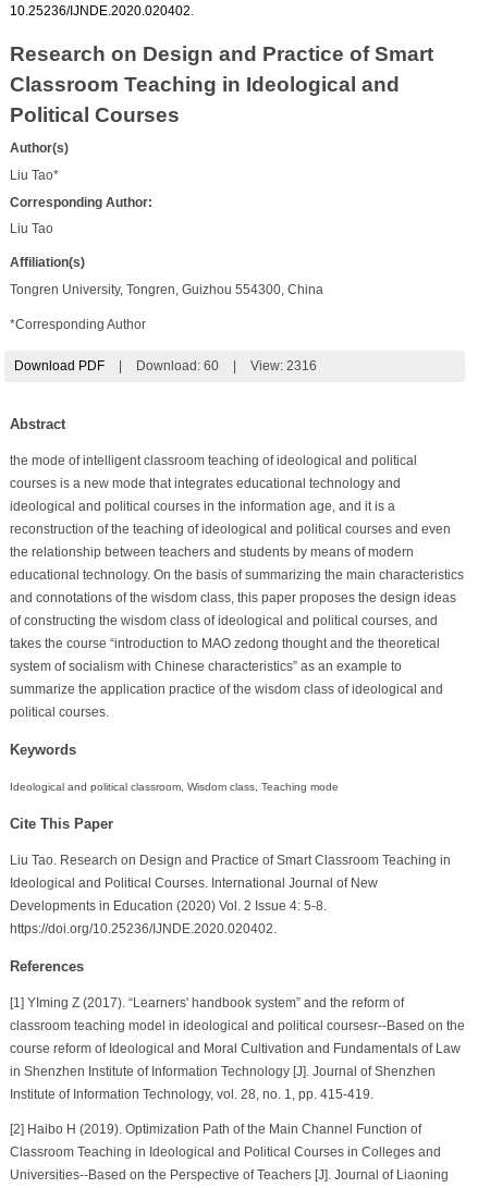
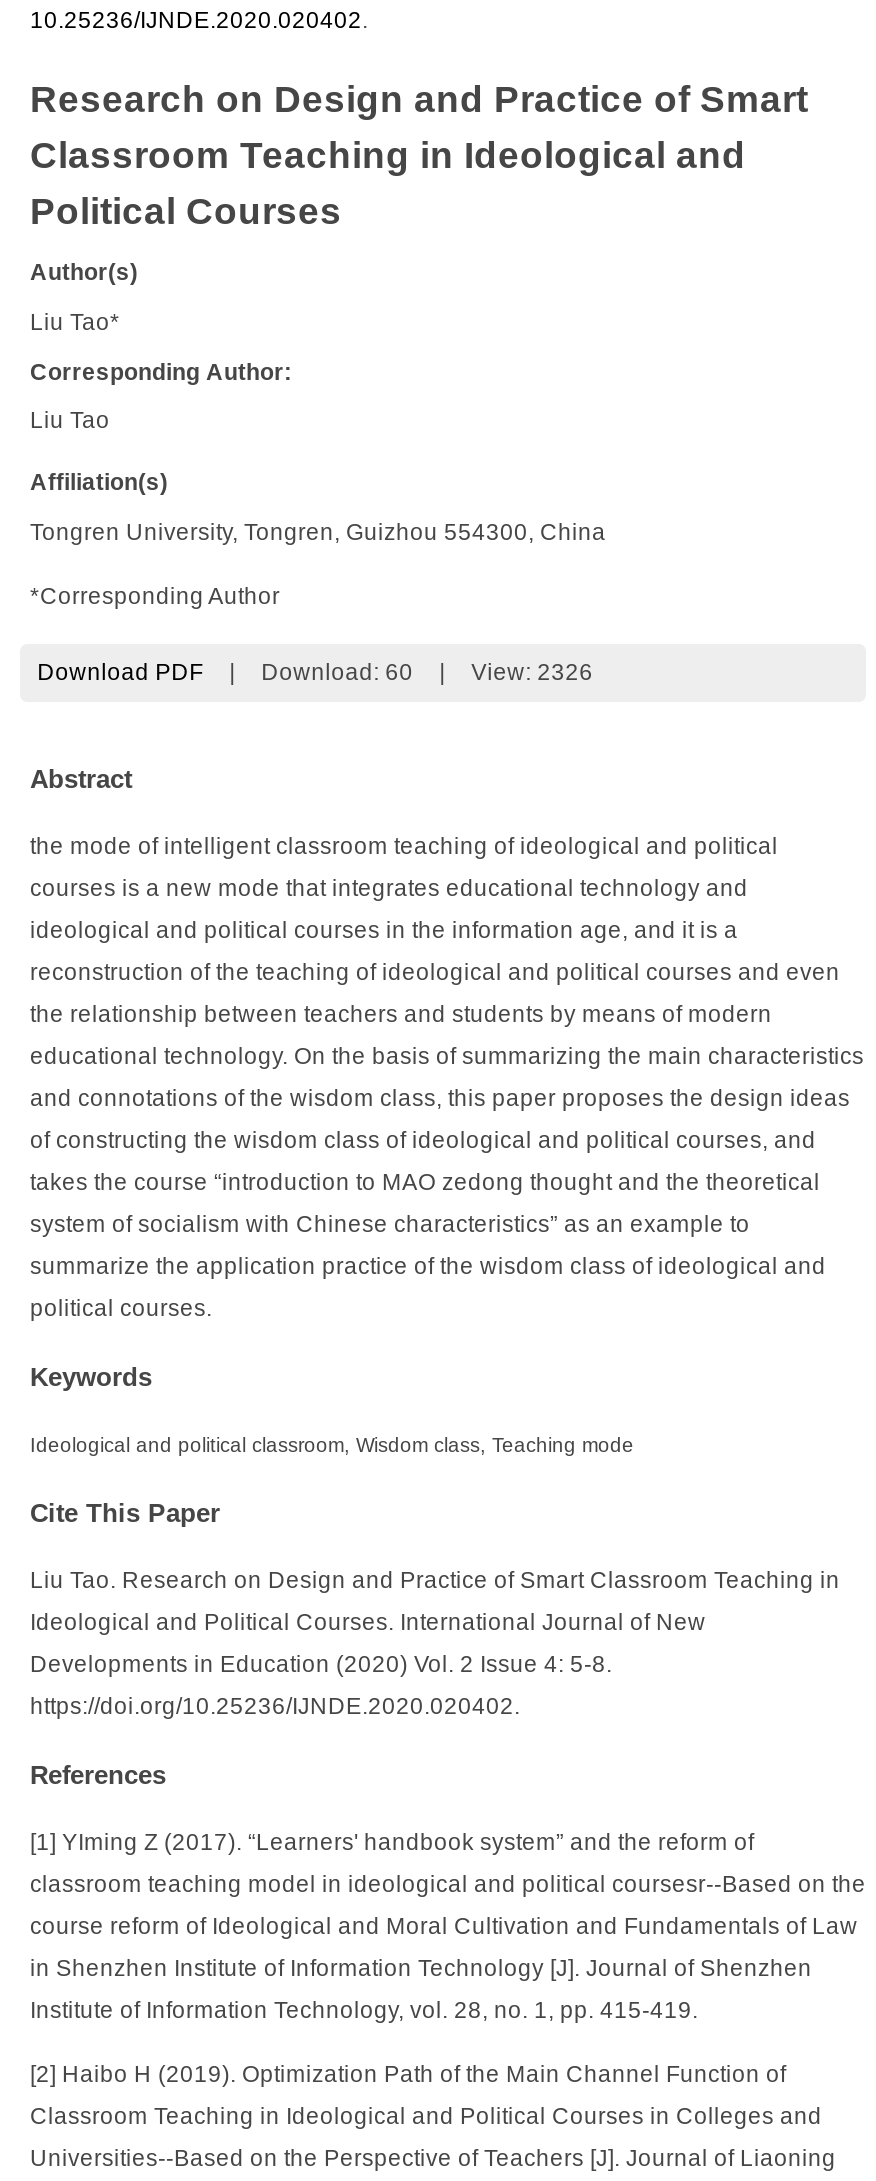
[250,359,316,372] View: 2316 -> [471,660,593,684] View: 2326

